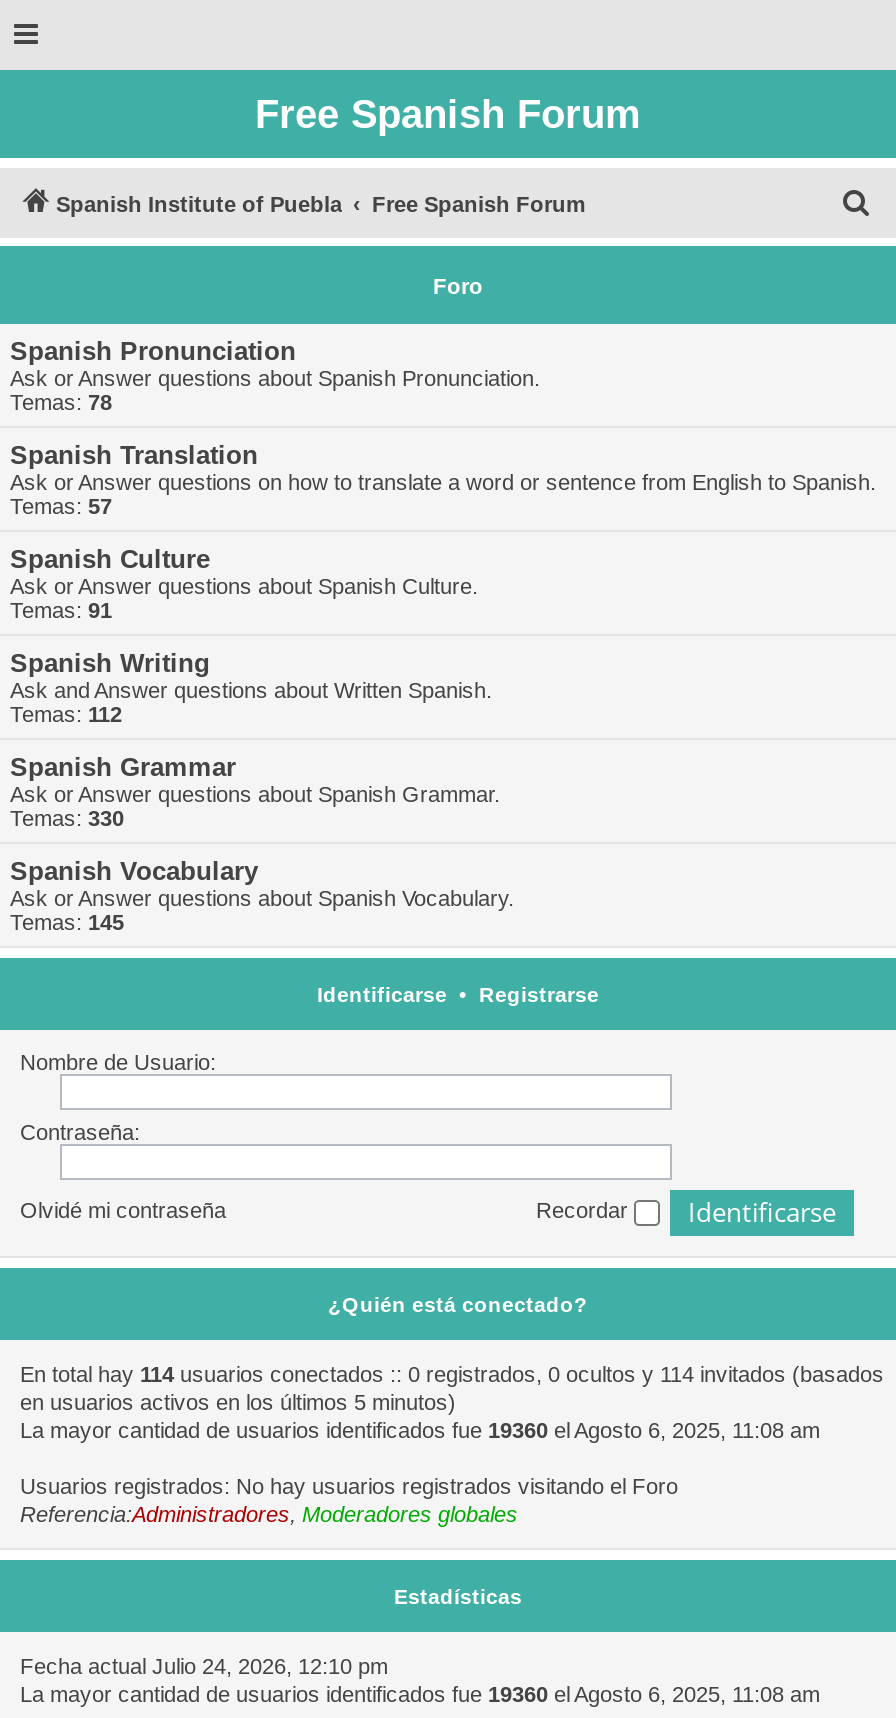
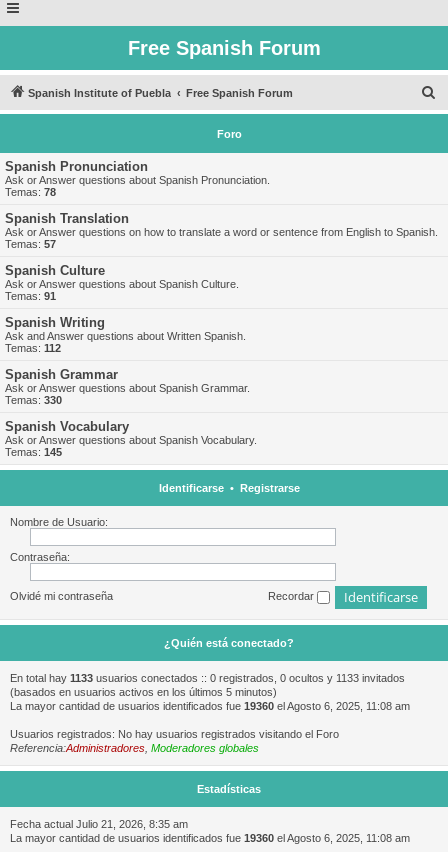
[20,1362,884,1414] En total hay 114 usuarios conectados :: 0 registrados, 0 ocultos y 114 invitados (basados | en usuarios activos en los últimos 5 minutos) -> [10,672,405,698] En total hay 1133 usuarios conectados :: 0 registrados, 0 ocultos y 1133 invitados | (basados en usuarios activos en los últimos 5 minutos)
[20,1654,388,1678] Fecha actual Julio 24, 2026, 12:10 pm -> [10,818,188,830] Fecha actual Julio 21, 2026, 8:35 am

